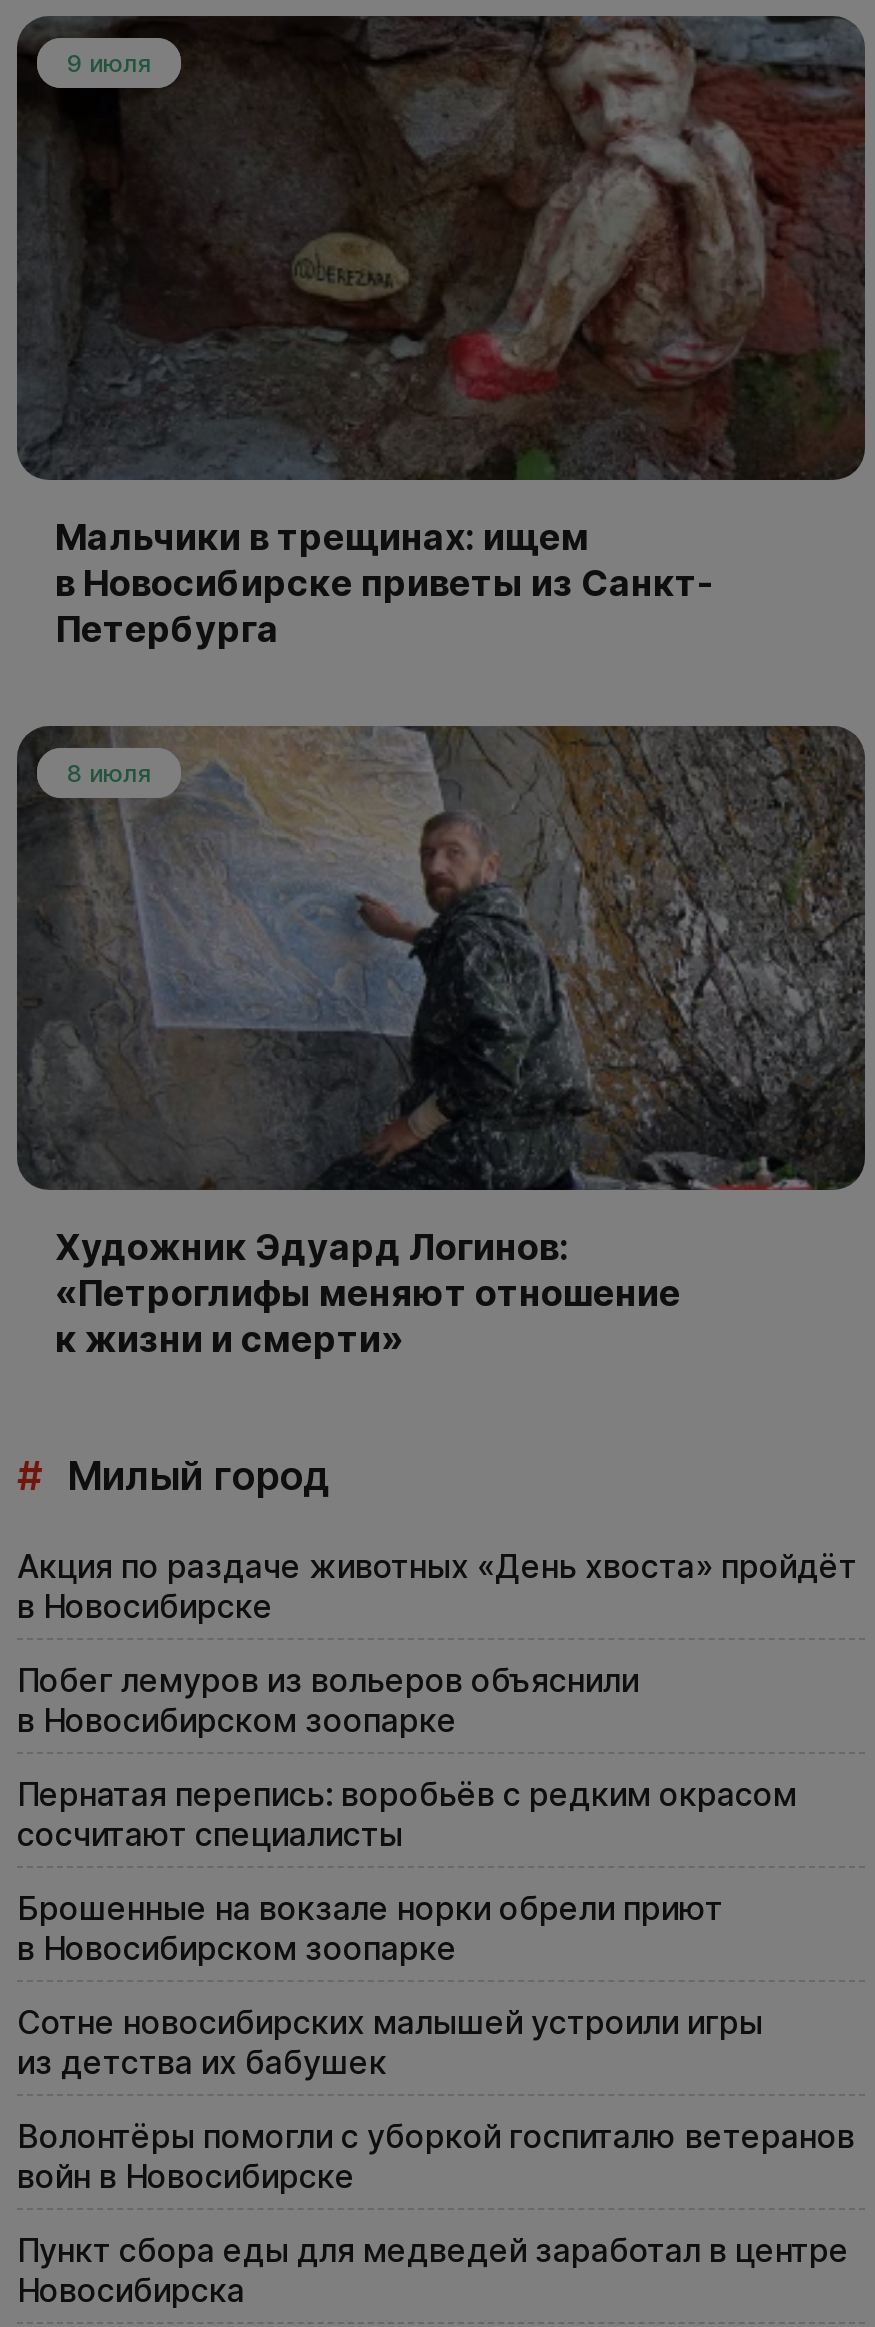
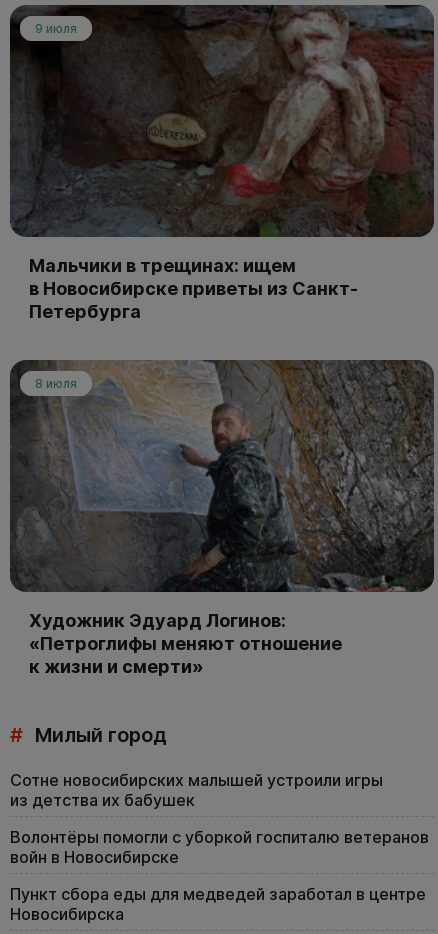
[17,1546,857,1968] Акция по раздаче животных «День хвоста» пройдёт | в Новосибирске | Побег лемуров из вольеров объяснили | в Новосибирском зоопарке | Пернатая перепись: воробьёв с редким окрасом | сосчитают специалисты | Брошенные на вокзале норки обрели приют | в Новосибирском зоопарке -> none

